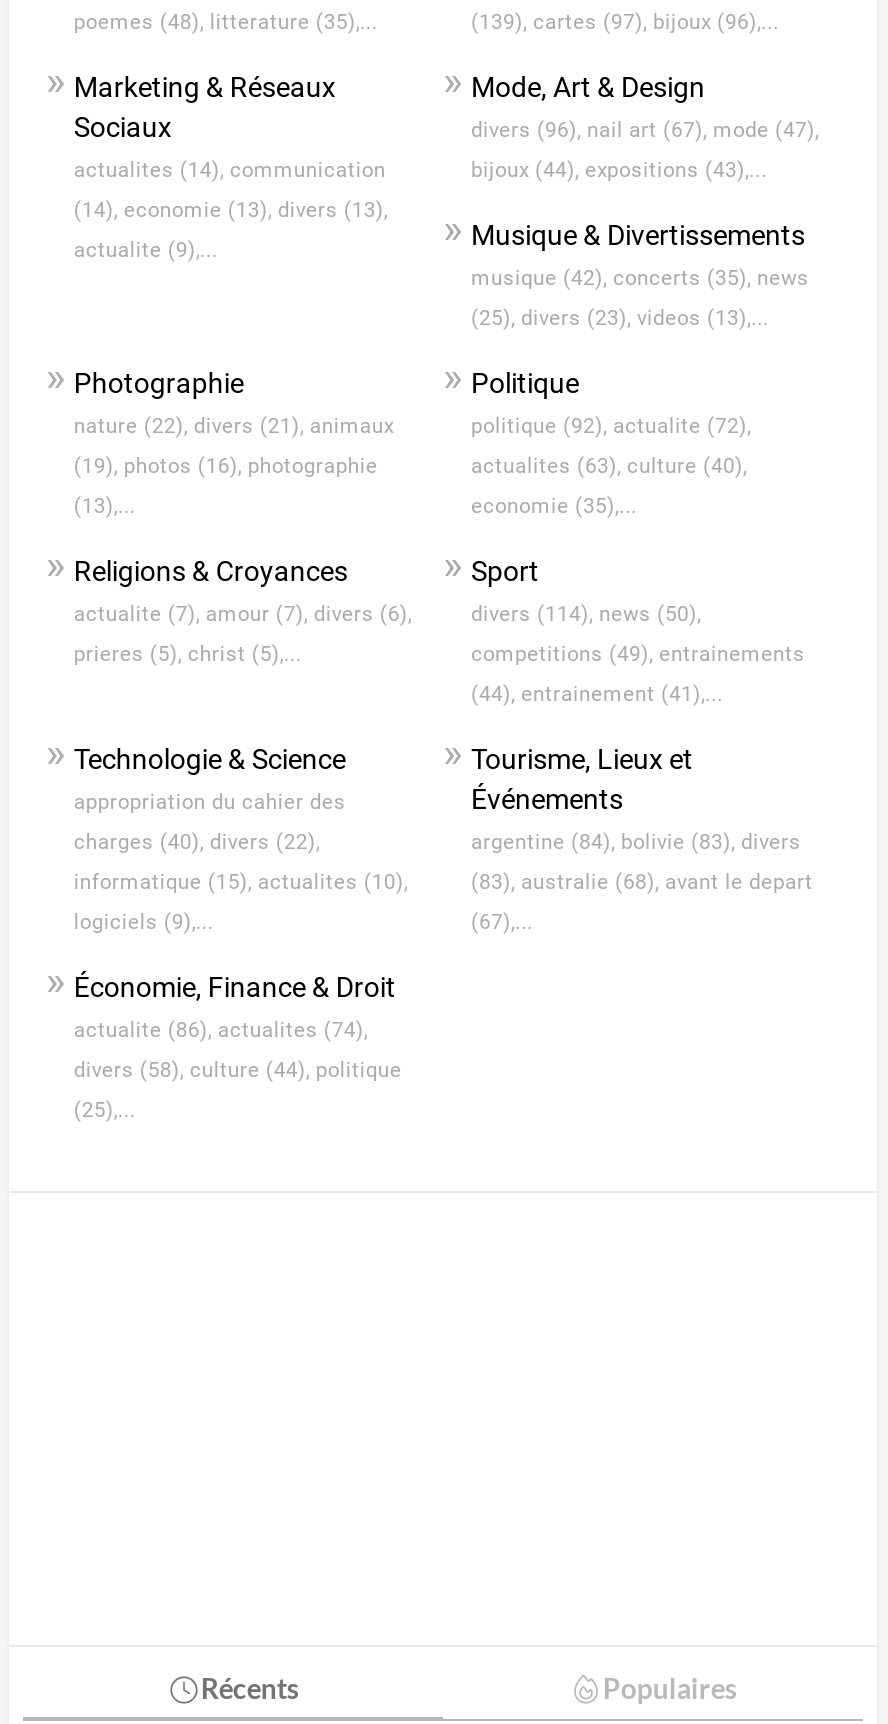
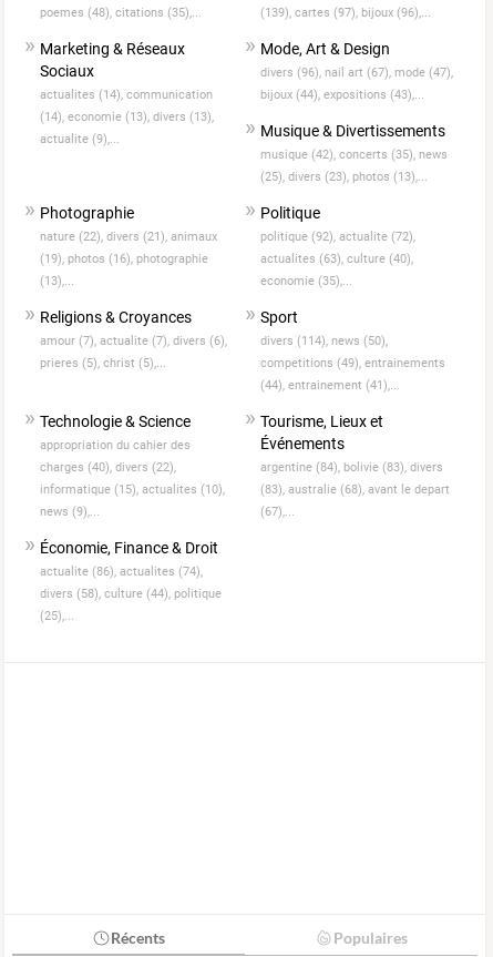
[74,9,378,35] poemes (48), litterature (35),... -> [40,6,202,20] poemes (48), citations (35),...
[471,305,769,331] (25), divers (23), videos (13),... -> [260,170,428,185] (25), divers (23), photos (13),...
[74,601,412,627] actualite (7), amour (7), divers (6), -> [40,334,228,349] amour (7), actualite (7), divers (6),
[74,909,214,935] logiciels (9),... -> [40,505,100,519] news (9),...

